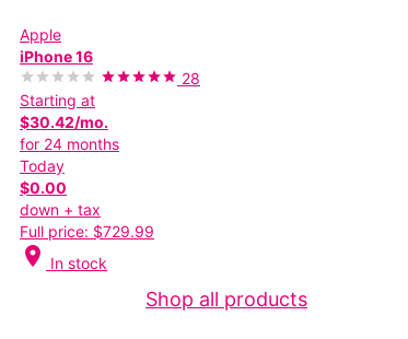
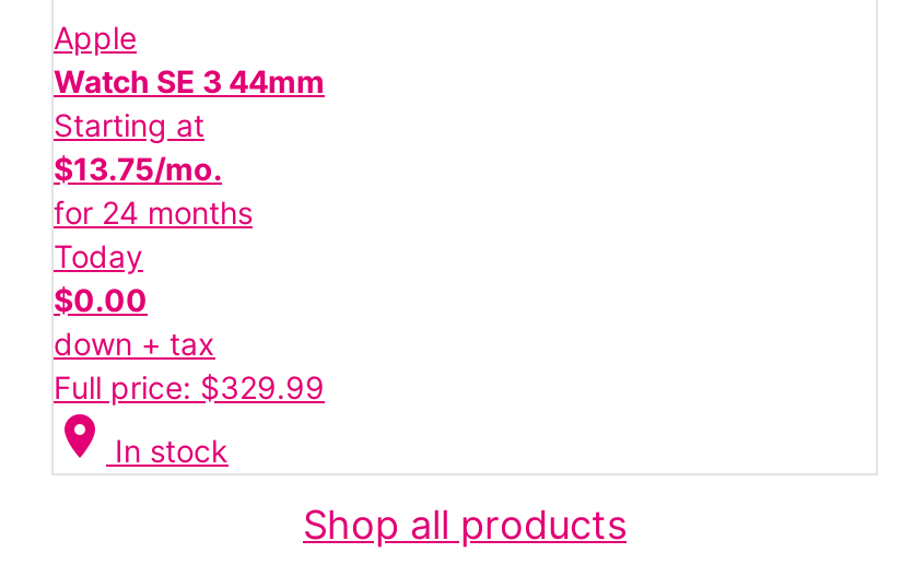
[20,47,200,88] iPhone 16 | 28 -> [54,61,325,99] Watch SE 3 44mm
[20,113,108,131] $30.42/mo. -> [54,149,222,186] $13.75/mo.
[20,222,154,241] Full price: $729.99 -> [54,367,325,405] Full price: $329.99

